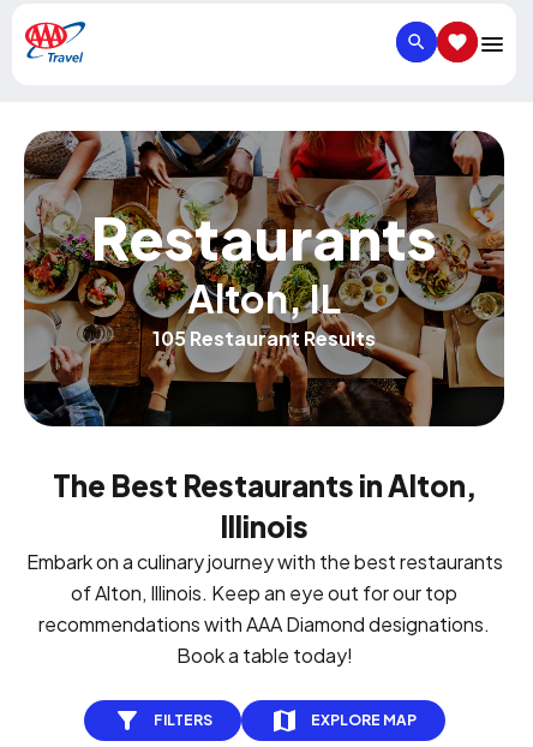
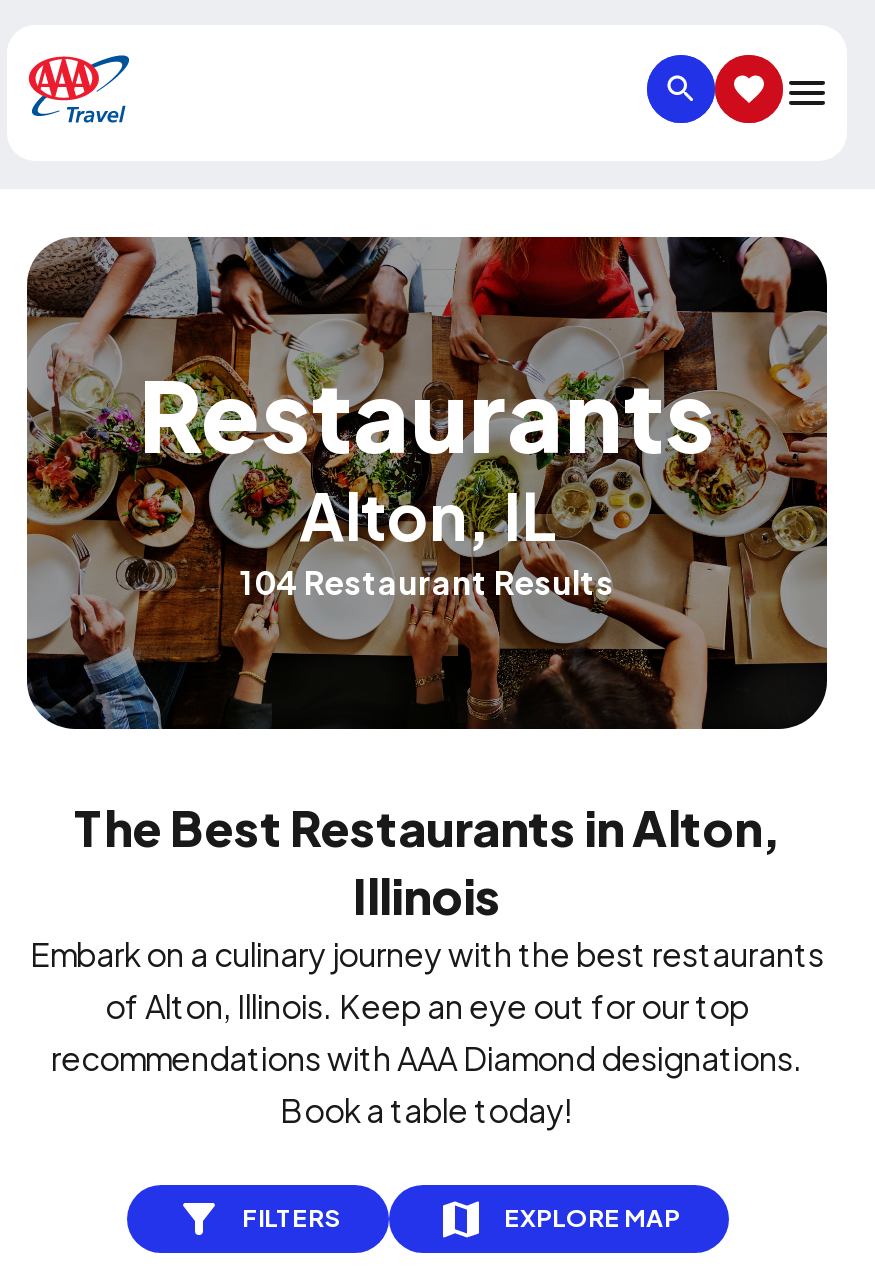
[152,325,376,351] 105 Restaurant Results -> [240,561,614,603] 104 Restaurant Results

